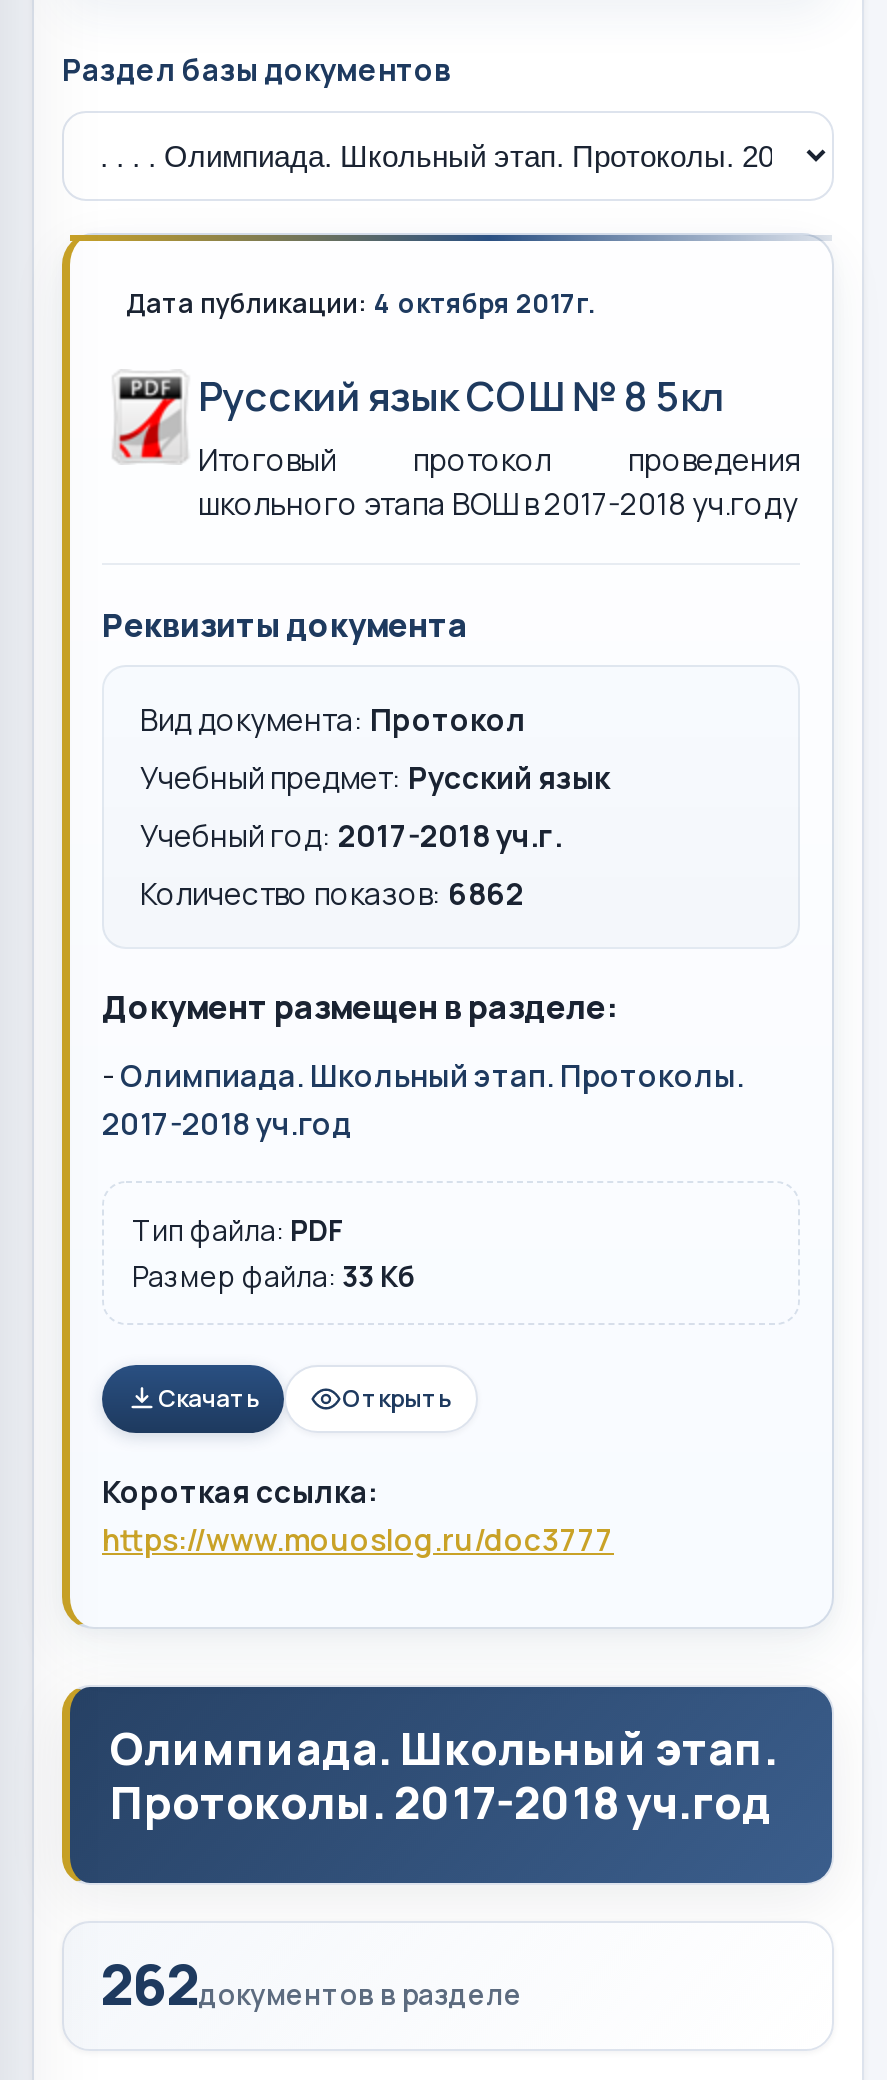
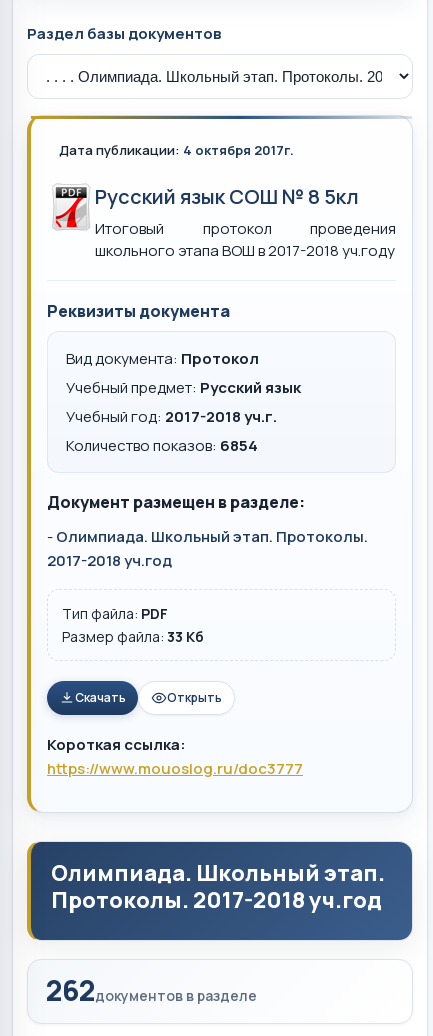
[140,873,524,915] Количество показов: 6862 -> [66,435,258,456] Количество показов: 6854

